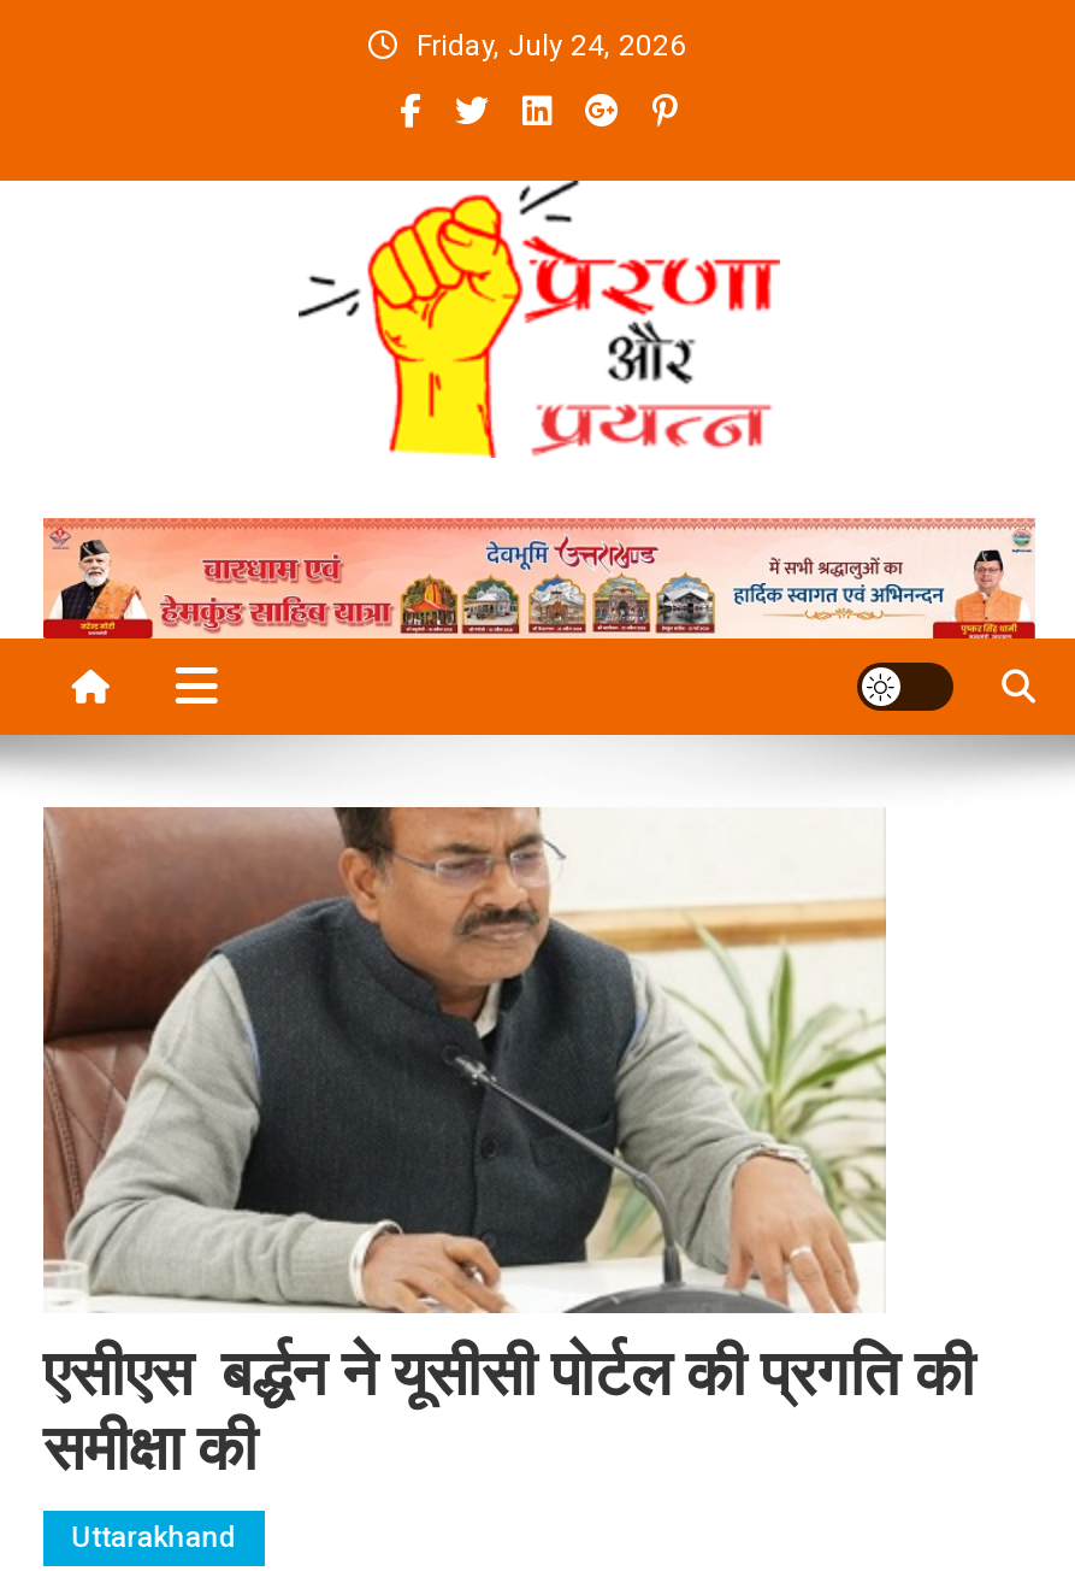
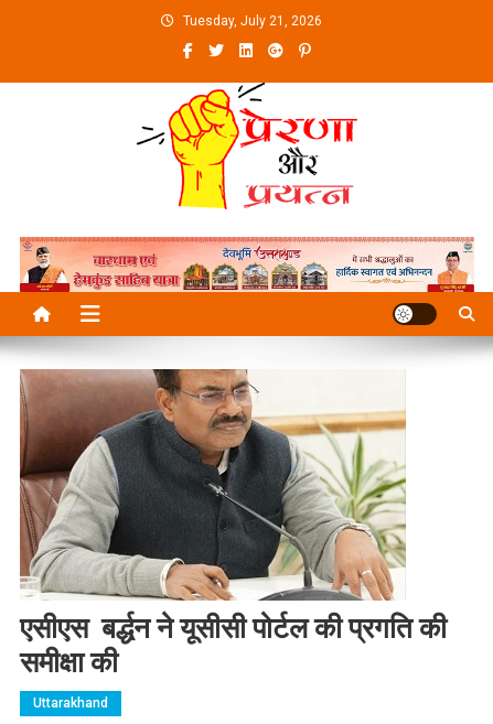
[417,29,686,63] Friday, July 24, 2026 -> [183,13,322,29] Tuesday, July 21, 2026

